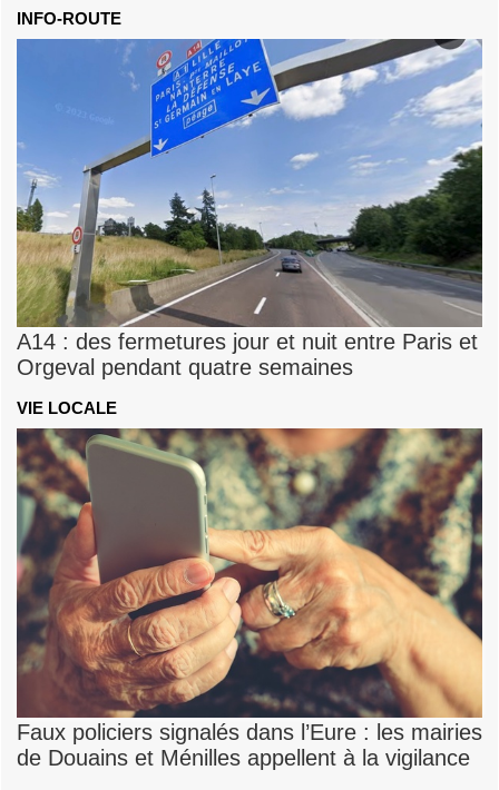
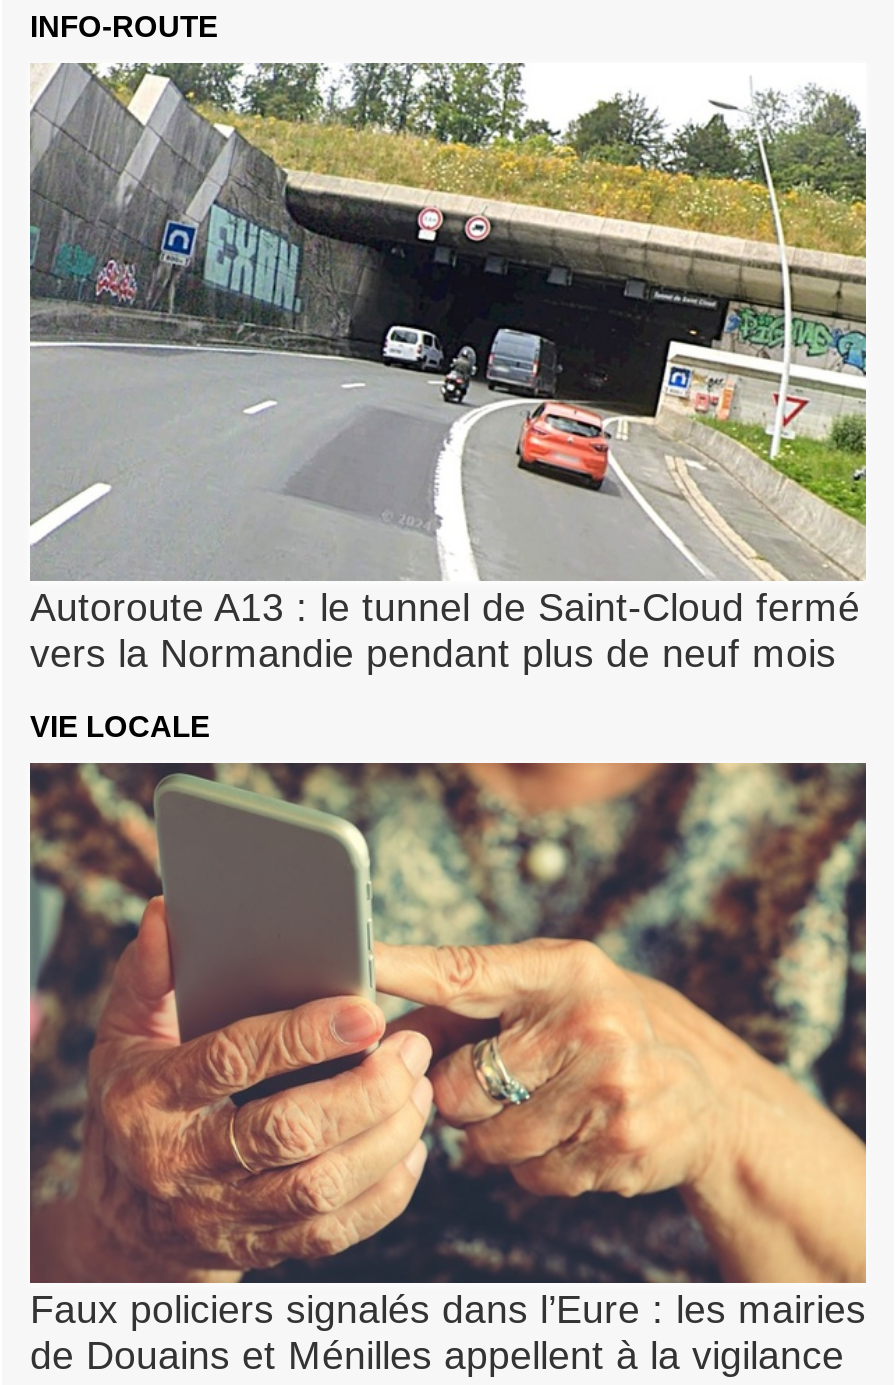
[16,38,483,380] [image] | A14 : des fermetures jour et nuit entre Paris et | Orgeval pendant quatre semaines -> [28,61,868,676] [image] | Autoroute A13 : le tunnel de Saint-Cloud fermé | vers la Normandie pendant plus de neuf mois

